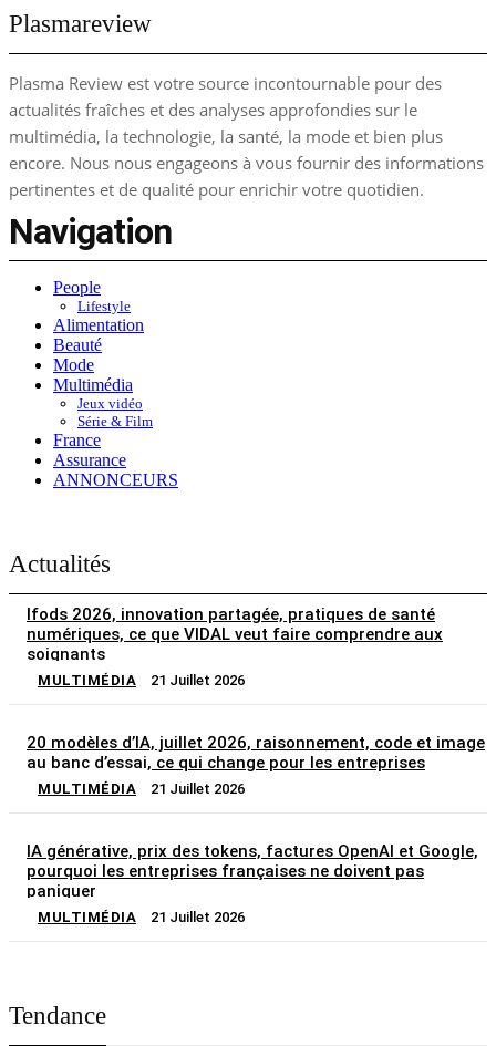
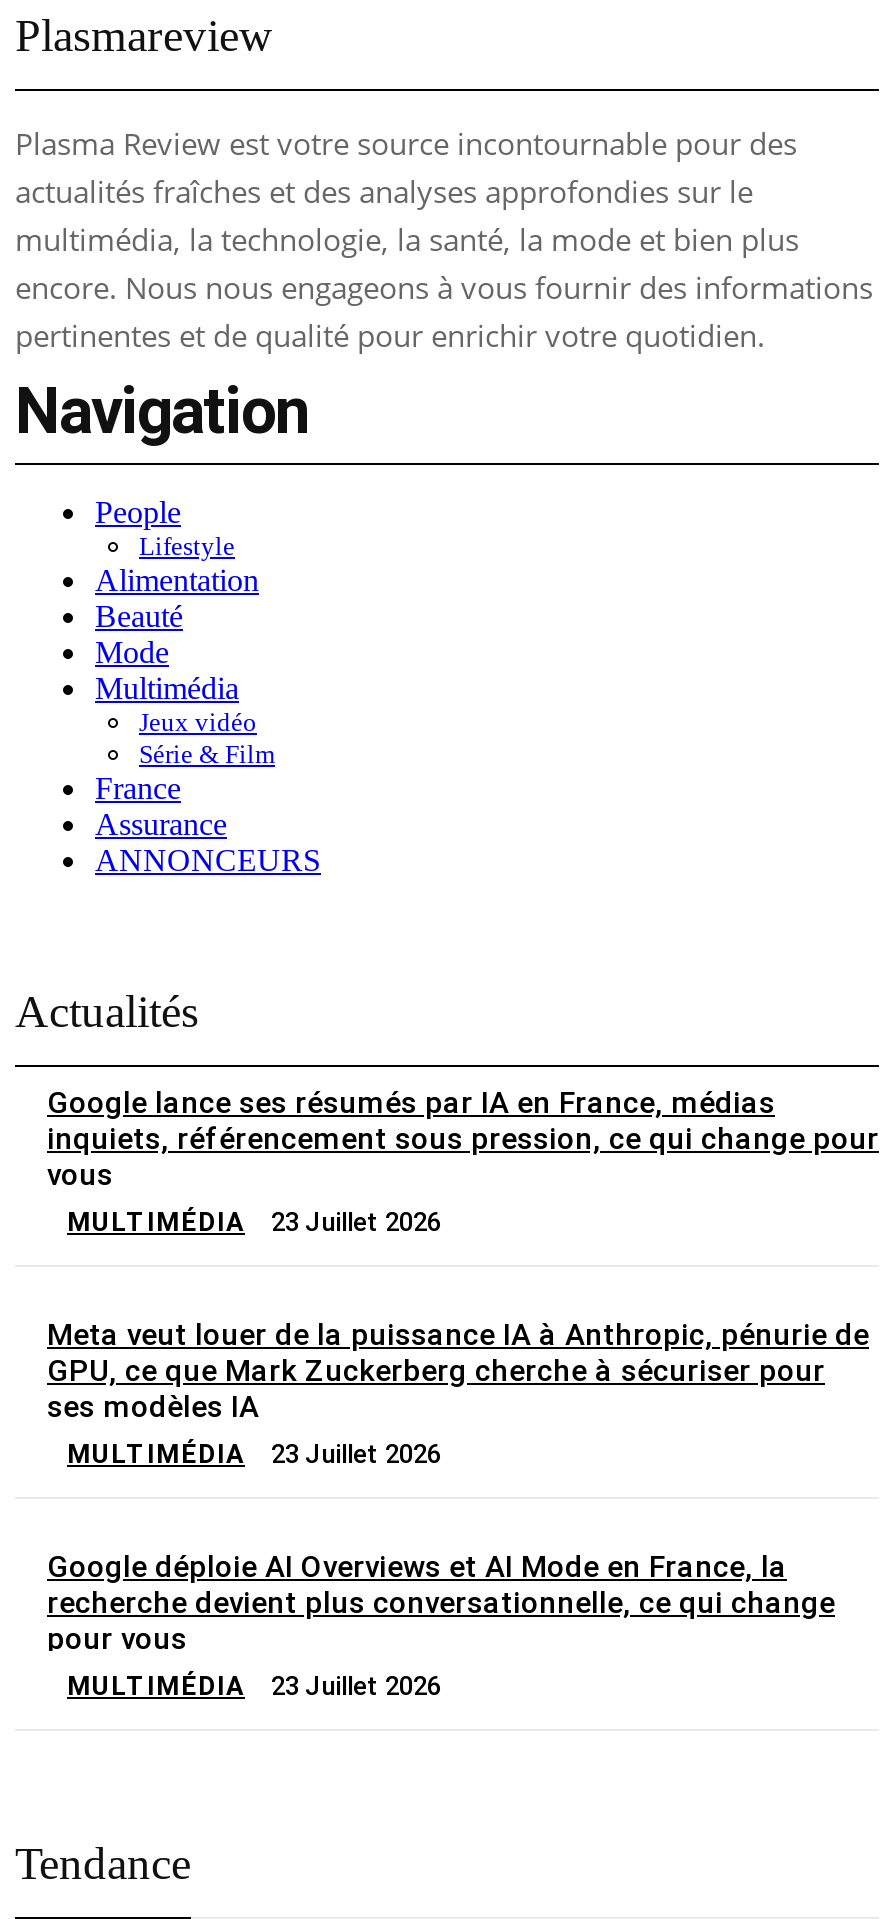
[27,605,443,664] Ifods 2026, innovation partagée, pratiques de santé | numériques, ce que VIDAL veut faire comprendre aux | soignants -> [47,1086,879,1194] Google lance ses résumés par IA en France, médias | inquiets, référencement sous pression, ce qui change pour | vous
[38,672,245,689] MULTIMÉDIA 21 Juillet 2026 -> [67,1208,441,1238] MULTIMÉDIA 23 Juillet 2026
[27,733,485,773] 20 modèles d’IA, juillet 2026, raisonnement, code et image | au banc d’essai, ce qui change pour les entreprises -> [47,1318,869,1426] Meta veut louer de la puissance IA à Anthropic, pénurie de | GPU, ce que Mark Zuckerberg cherche à sécuriser pour | ses modèles IA
[38,781,245,797] MULTIMÉDIA 21 Juillet 2026 -> [67,1440,441,1470] MULTIMÉDIA 23 Juillet 2026
[27,842,478,901] IA générative, prix des tokens, factures OpenAI et Google, | pourquoi les entreprises françaises ne doivent pas | paniquer -> [47,1550,835,1658] Google déploie AI Overviews et AI Mode en France, la | recherche devient plus conversationnelle, ce qui change | pour vous
[38,909,245,926] MULTIMÉDIA 21 Juillet 2026 -> [67,1672,441,1702] MULTIMÉDIA 23 Juillet 2026

